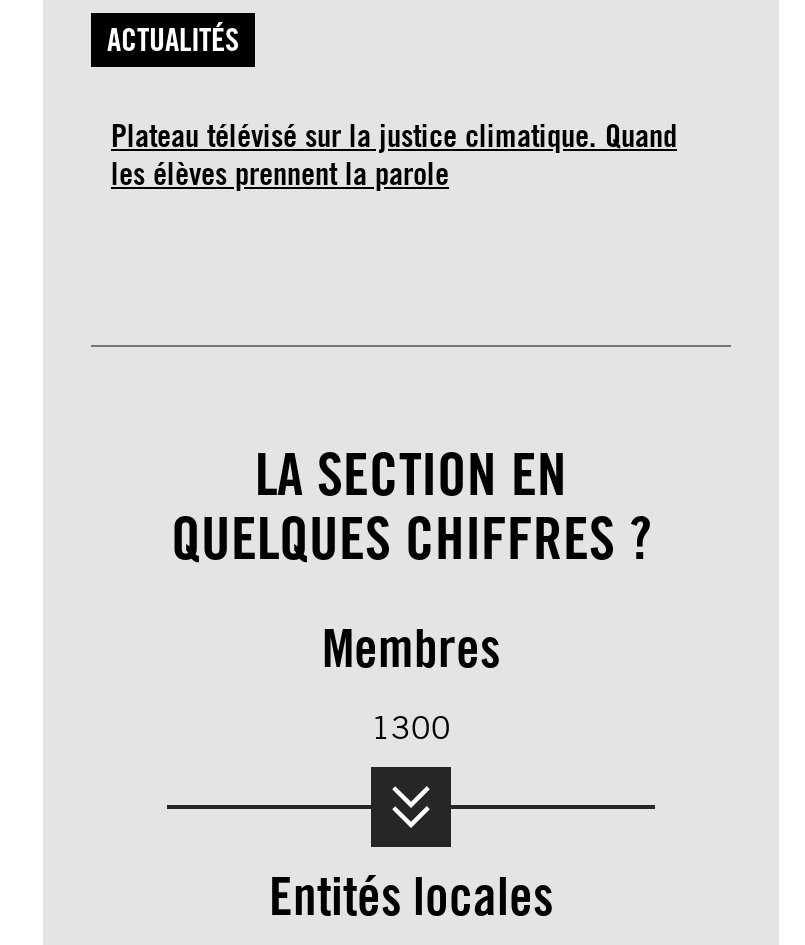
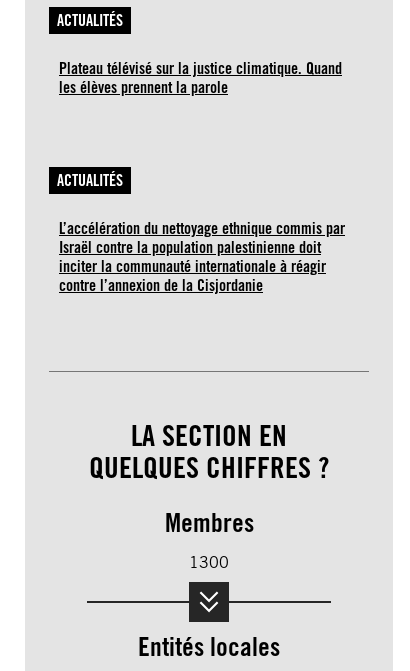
none -> [57,171,345,295] ACTUALITÉS | L’accélération du nettoyage ethnique commis par | Israël contre la population palestinienne doit | inciter la communauté internationale à réagir | contre l’annexion de la Cisjordanie

